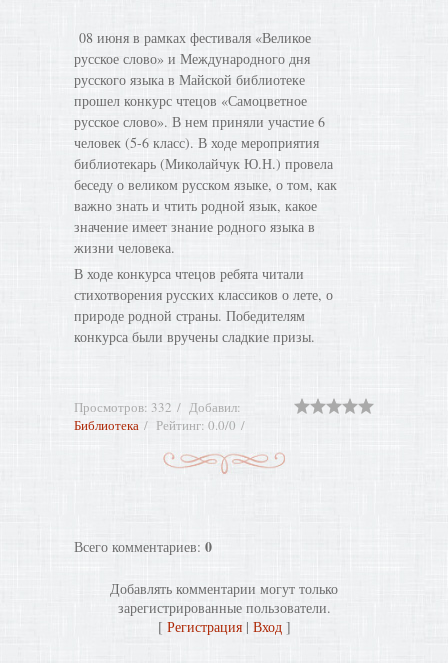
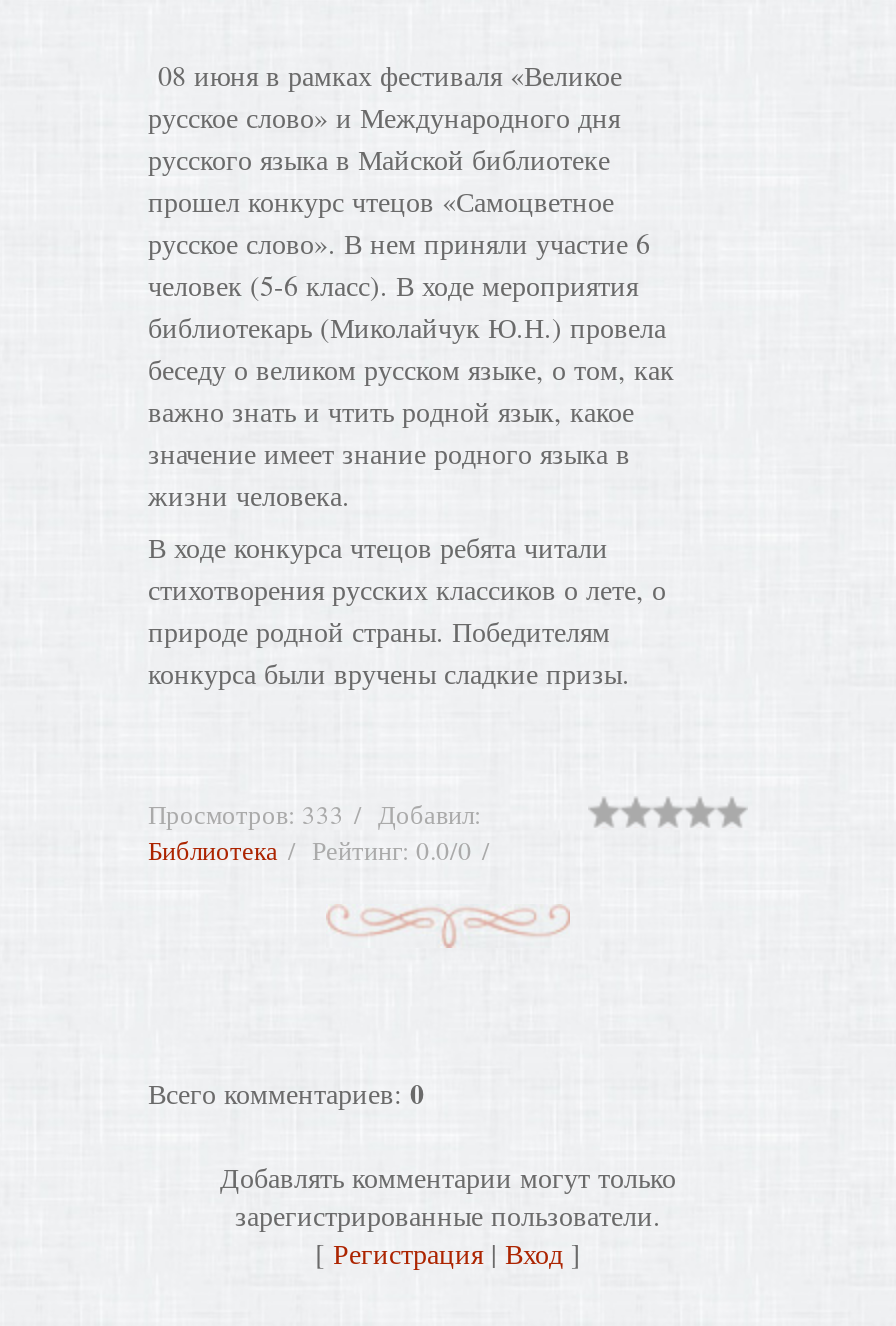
[74,398,241,416] Просмотров: 332 Добавил: -> [148,796,482,832] Просмотров: 333 Добавил:

